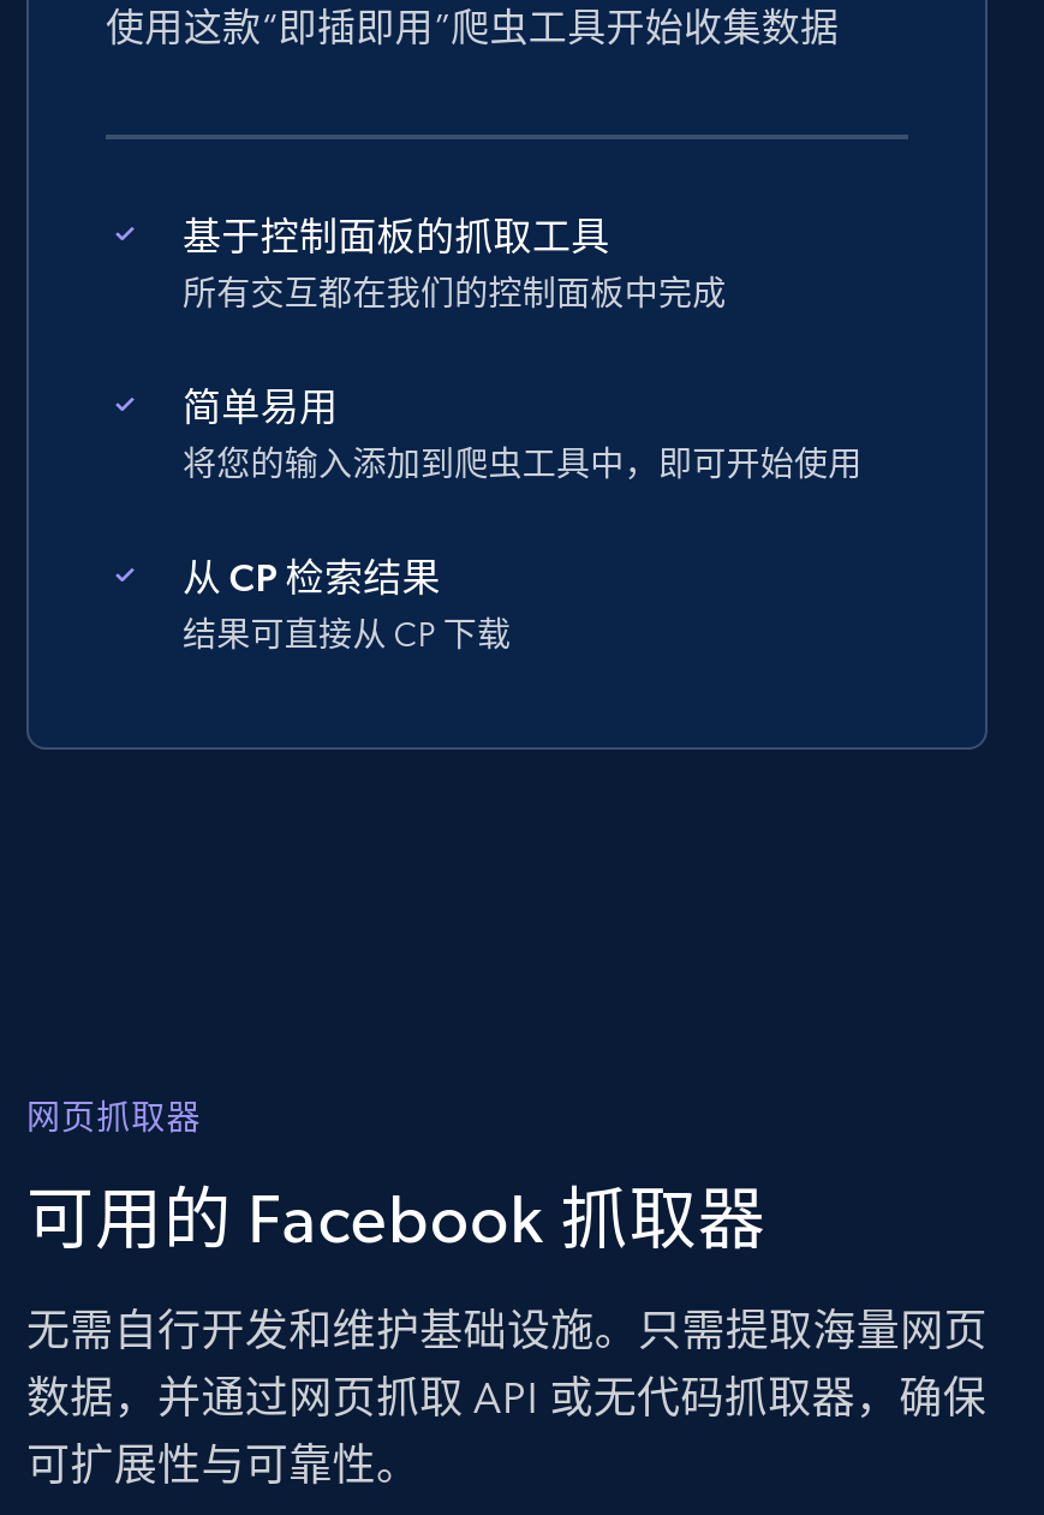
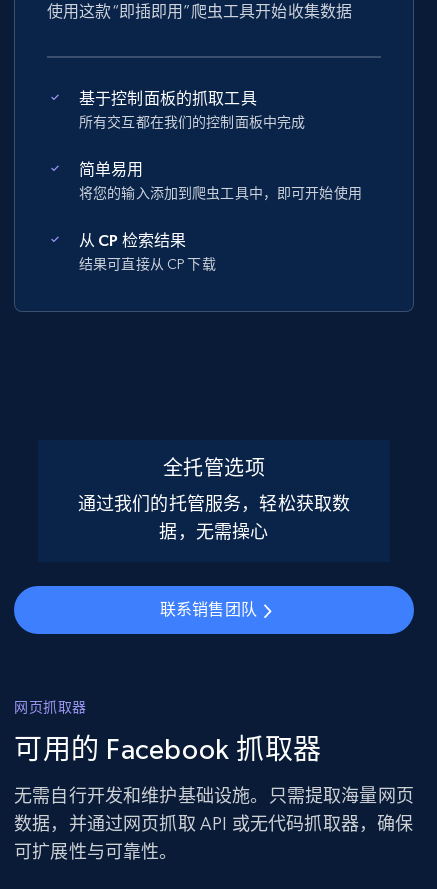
none -> [78,457,350,542] 全托管选项 | 通过我们的托管服务，轻松获取数 | 据，无需操心
none -> [160,600,257,619] 联系销售团队

